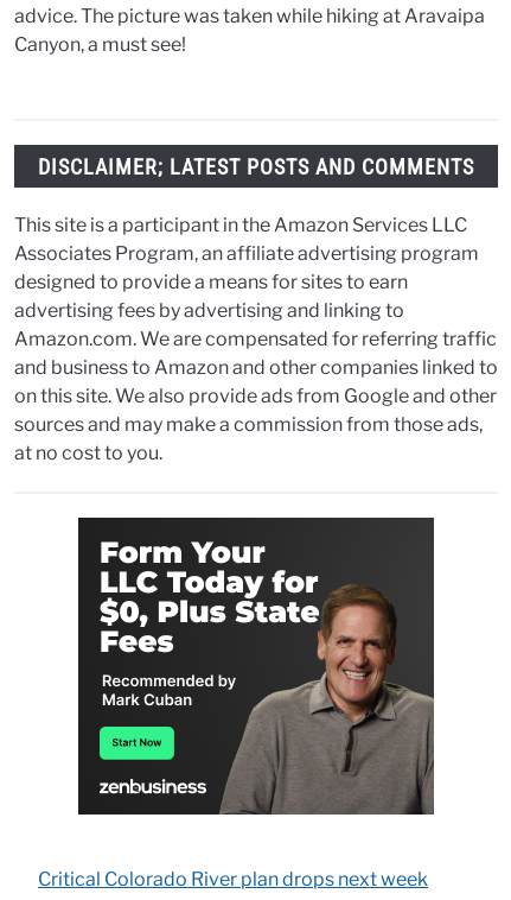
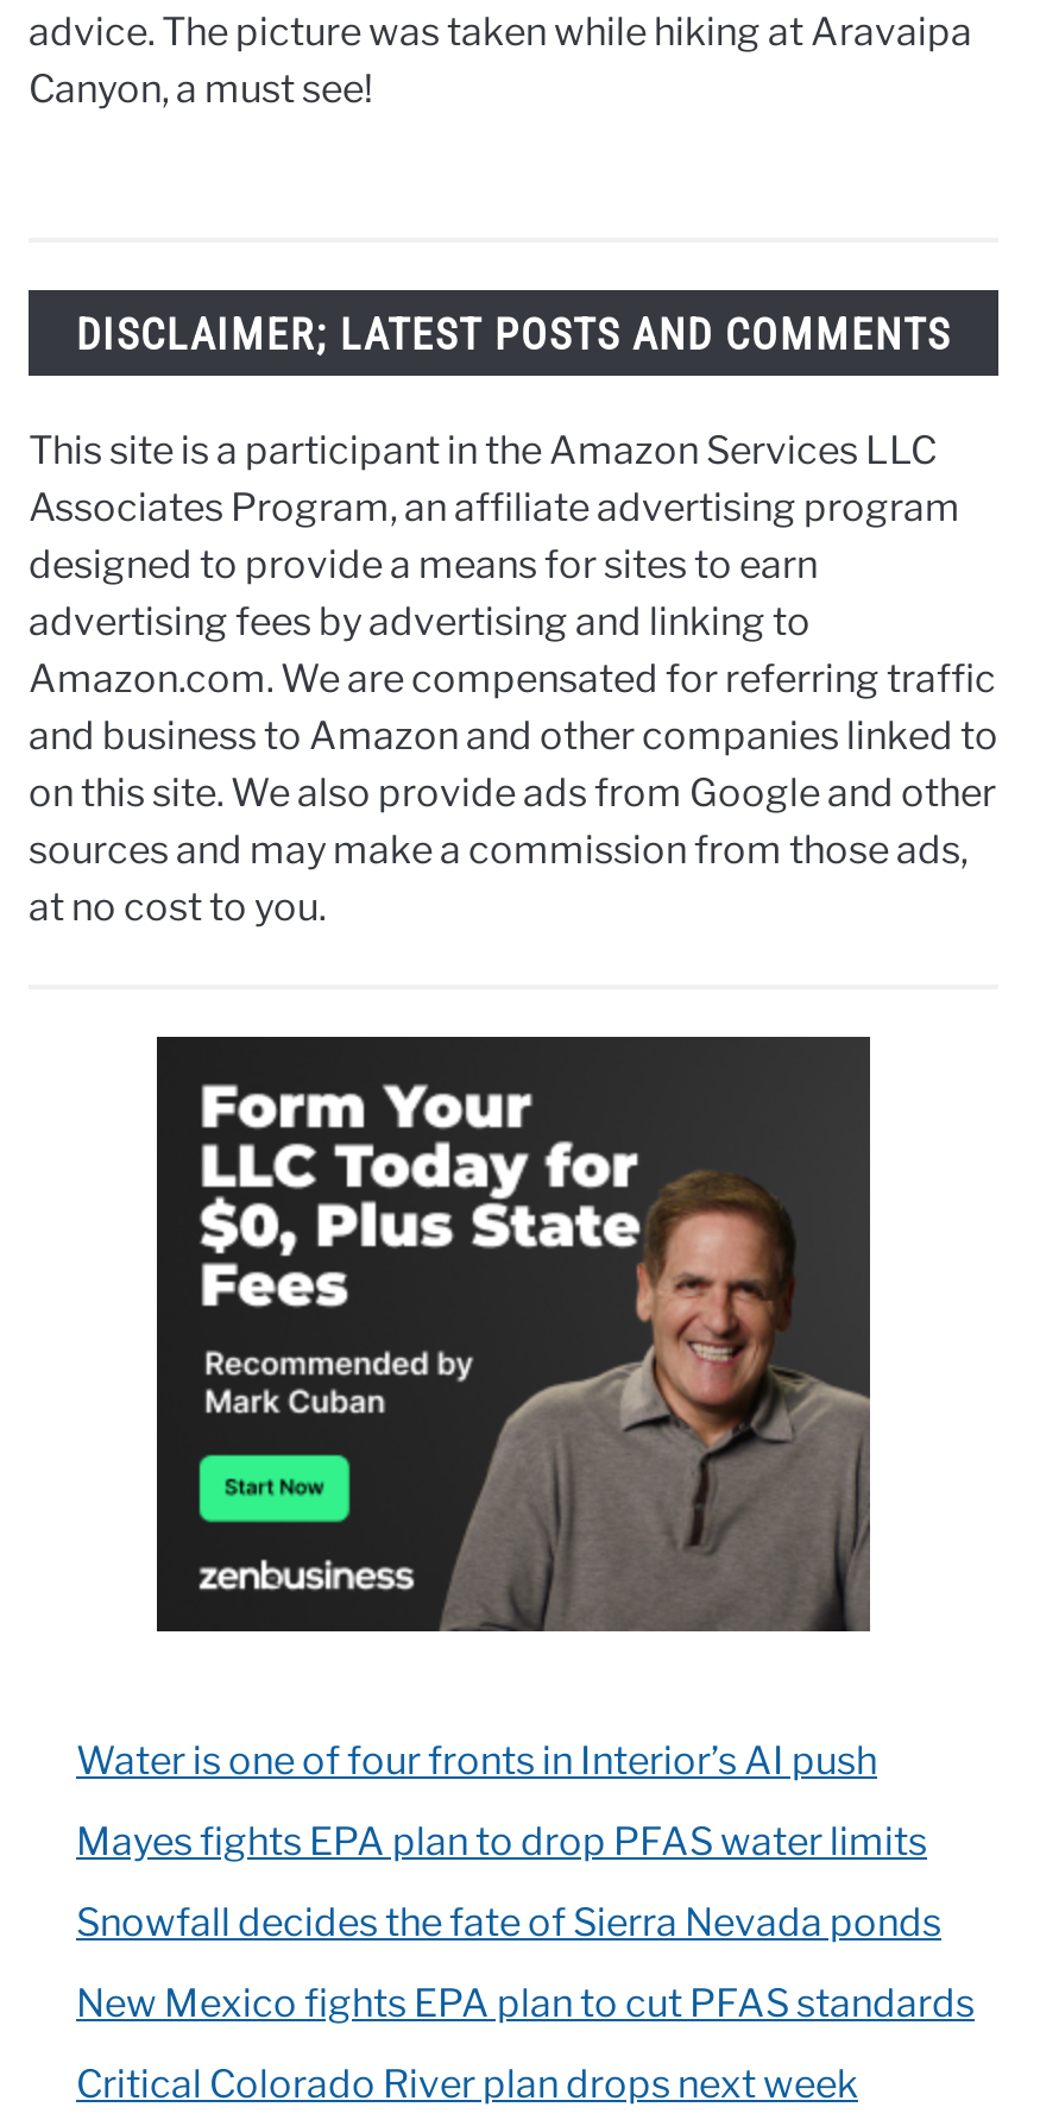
none -> [76,1738,975,2026] Water is one of four fronts in Interior’s AI push | Mayes fights EPA plan to drop PFAS water limits | Snowfall decides the fate of Sierra Nevada ponds | New Mexico fights EPA plan to cut PFAS standards

